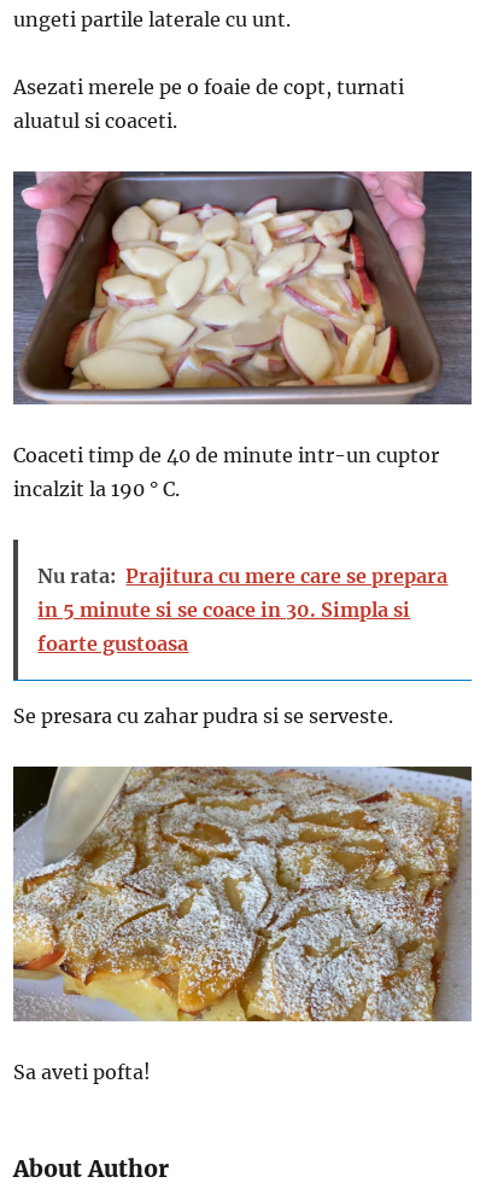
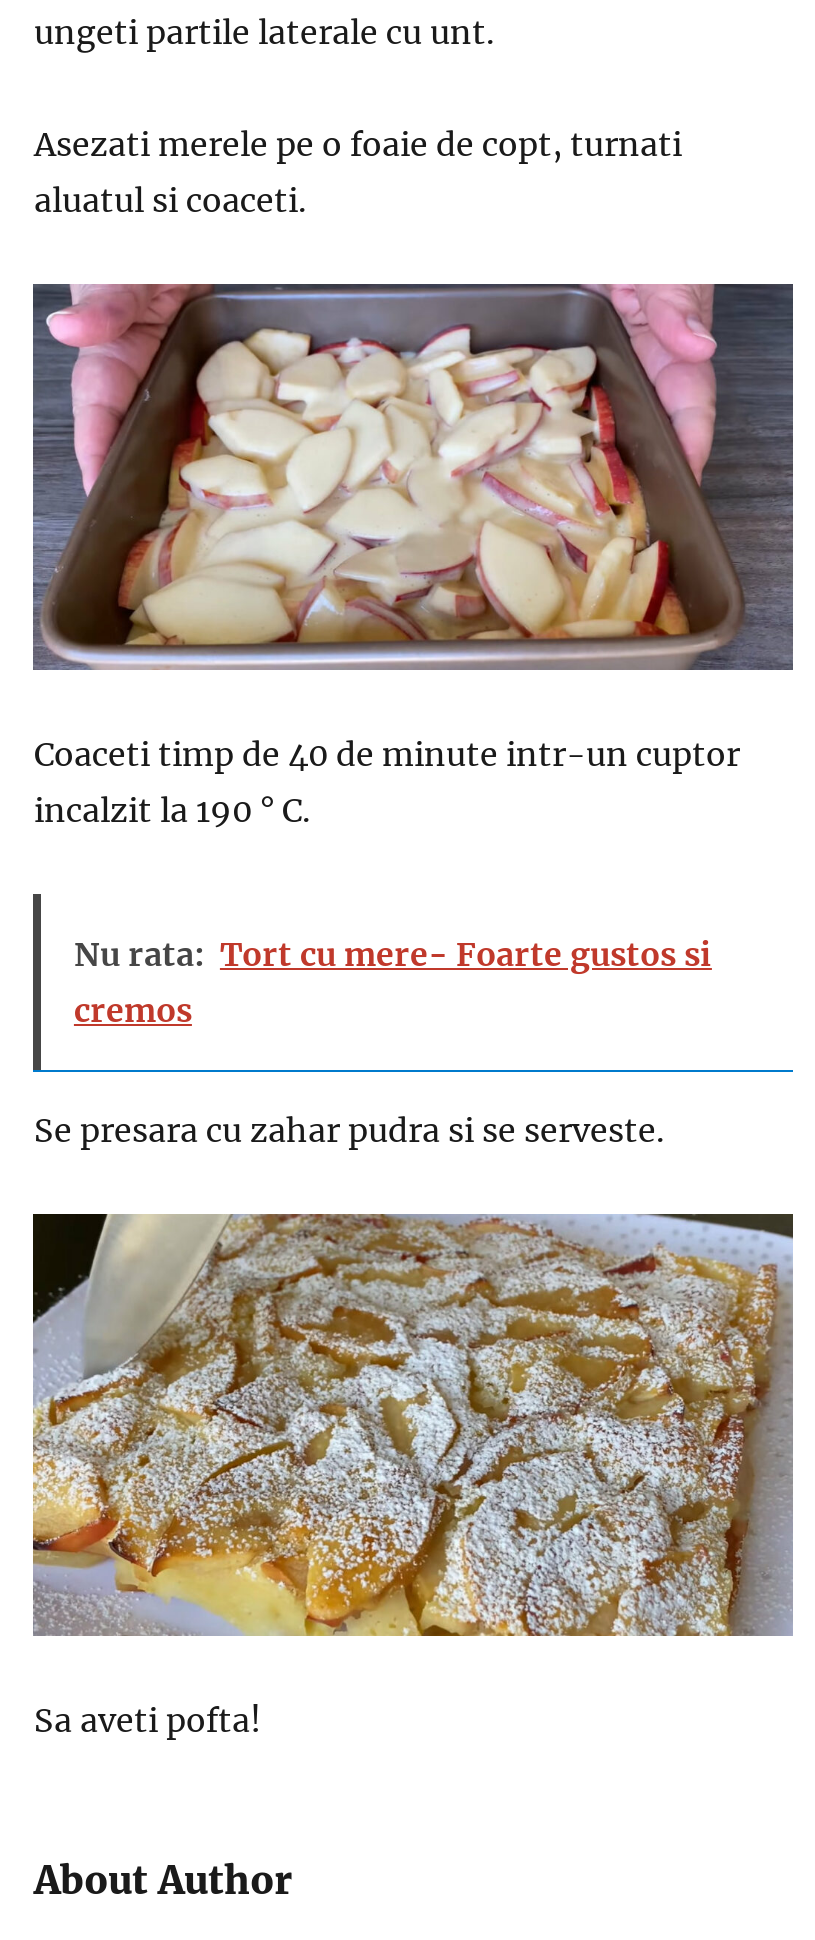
[38,564,448,656] Nu rata: Prajitura cu mere care se prepara | in 5 minute si se coace in 30. Simpla si | foarte gustoasa -> [74,934,712,1030] Nu rata: Tort cu mere- Foarte gustos si | cremos

